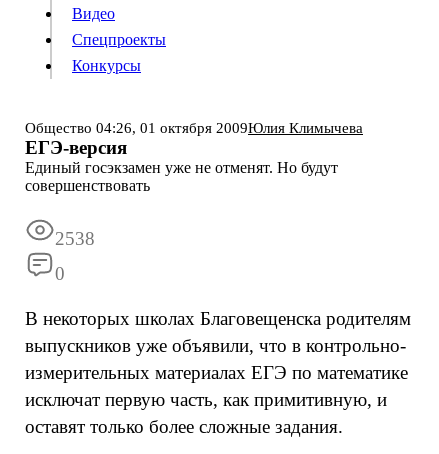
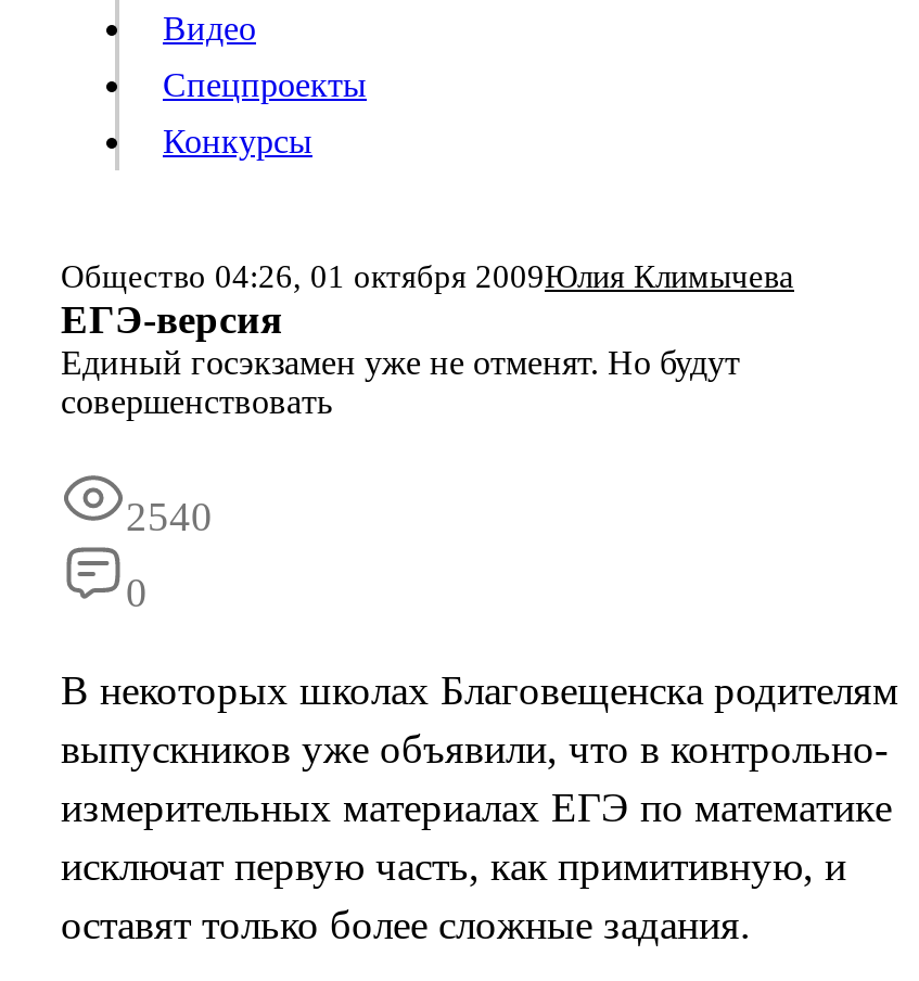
[55,228,95,249] 2538 -> [126,494,213,540] 2540

